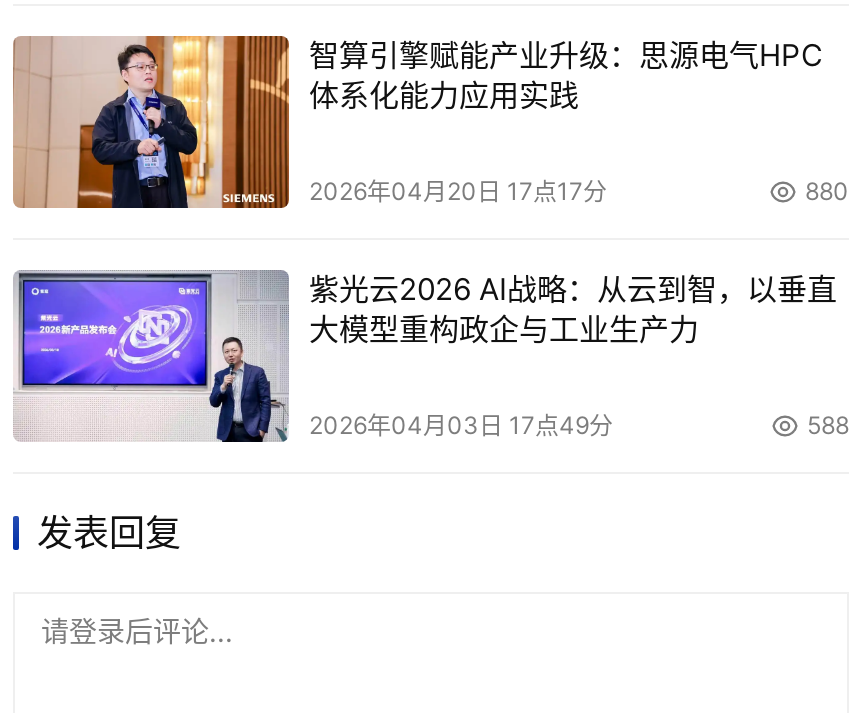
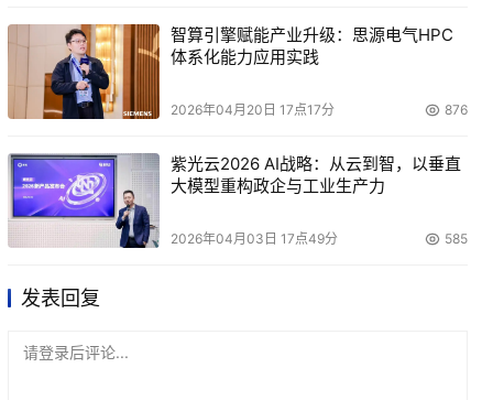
[805,176,849,206] 880 -> [445,101,468,118] 876
[807,410,849,440] 588 -> [445,231,468,247] 585

